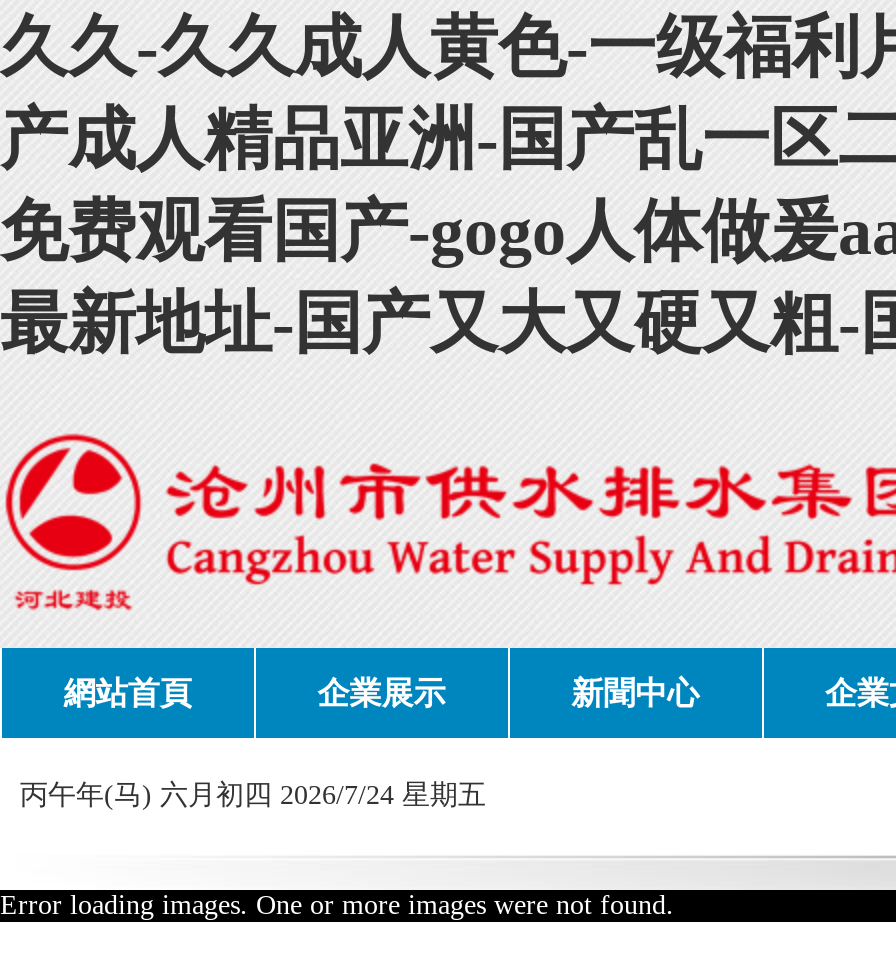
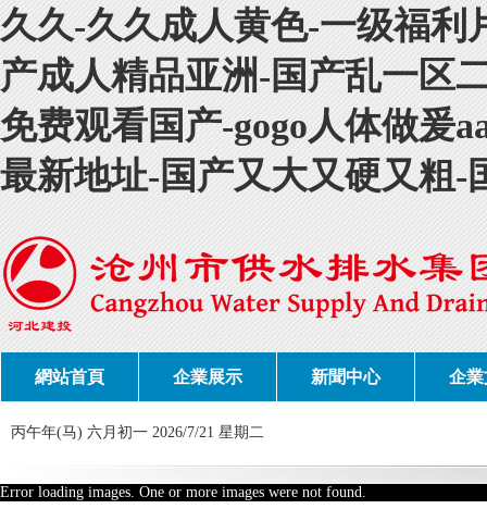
[20,780,486,810] 丙午年(马) 六月初四 2026/7/24 星期五 -> [11,424,264,440] 丙午年(马) 六月初一 2026/7/21 星期二

